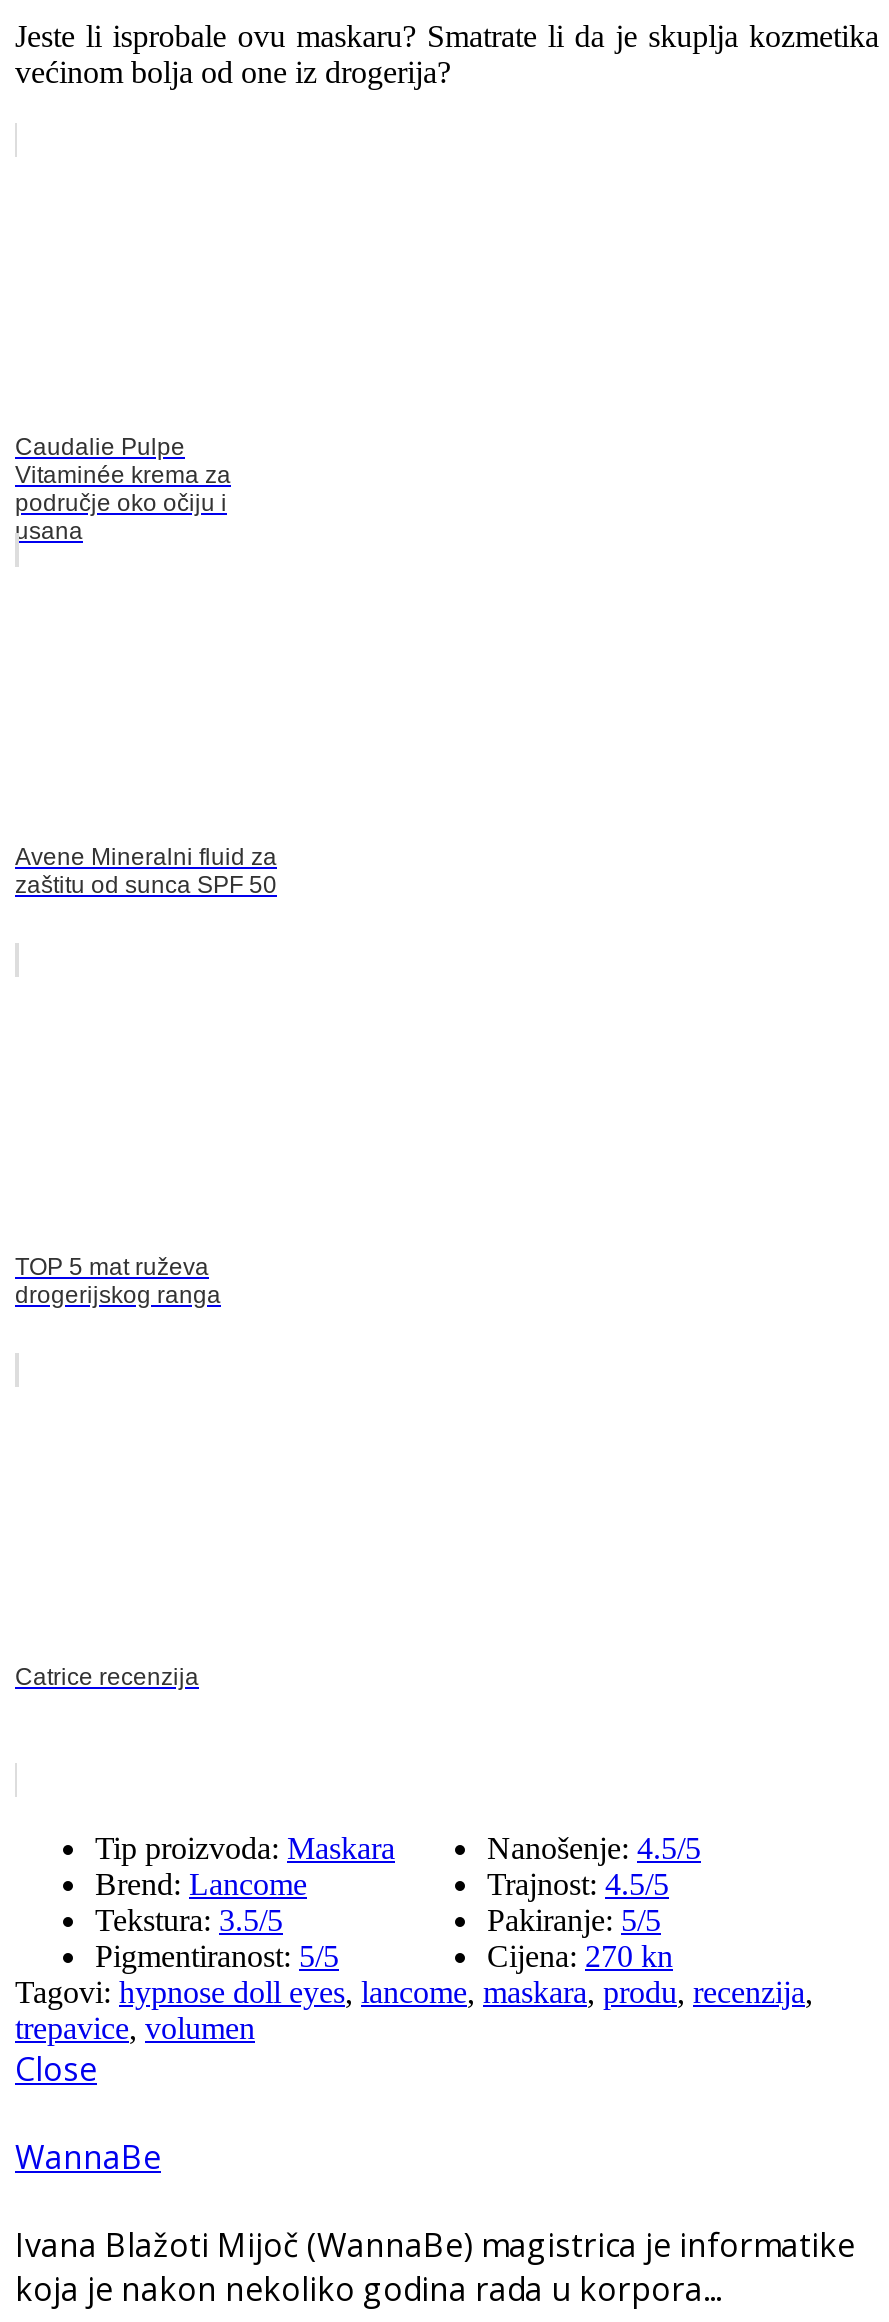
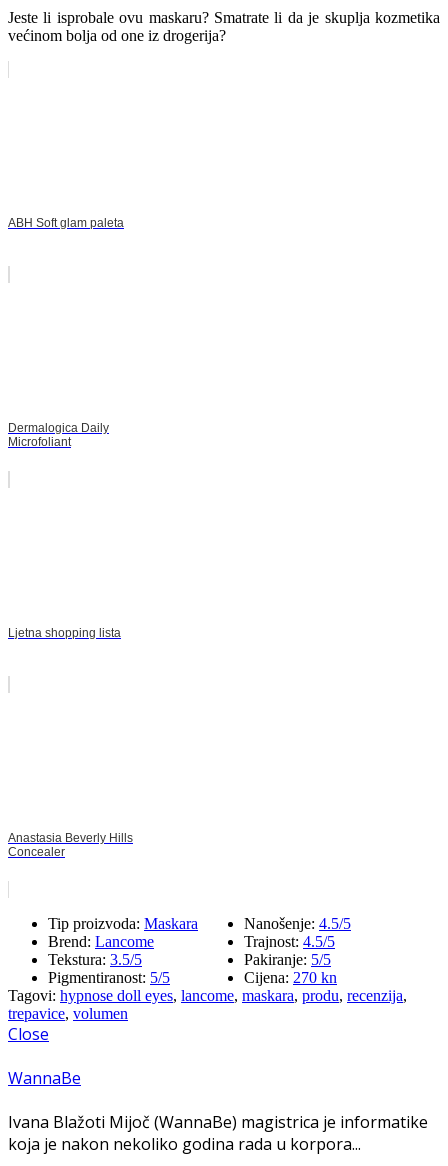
[15,434,231,546] Caudalie Pulpe | Vitaminée krema za | područje oko očiju i | usana -> [8,216,124,230] ABH Soft glam paleta
[15,844,277,900] Avene Mineralni fluid za | zaštitu od sunca SPF 50 -> [8,421,109,449] Dermalogica Daily | Microfoliant
[15,1254,221,1310] TOP 5 mat ruževa | drogerijskog ranga -> [8,626,121,640] Ljetna shopping lista
[15,1664,199,1692] Catrice recenzija -> [8,831,133,859] Anastasia Beverly Hills | Concealer

